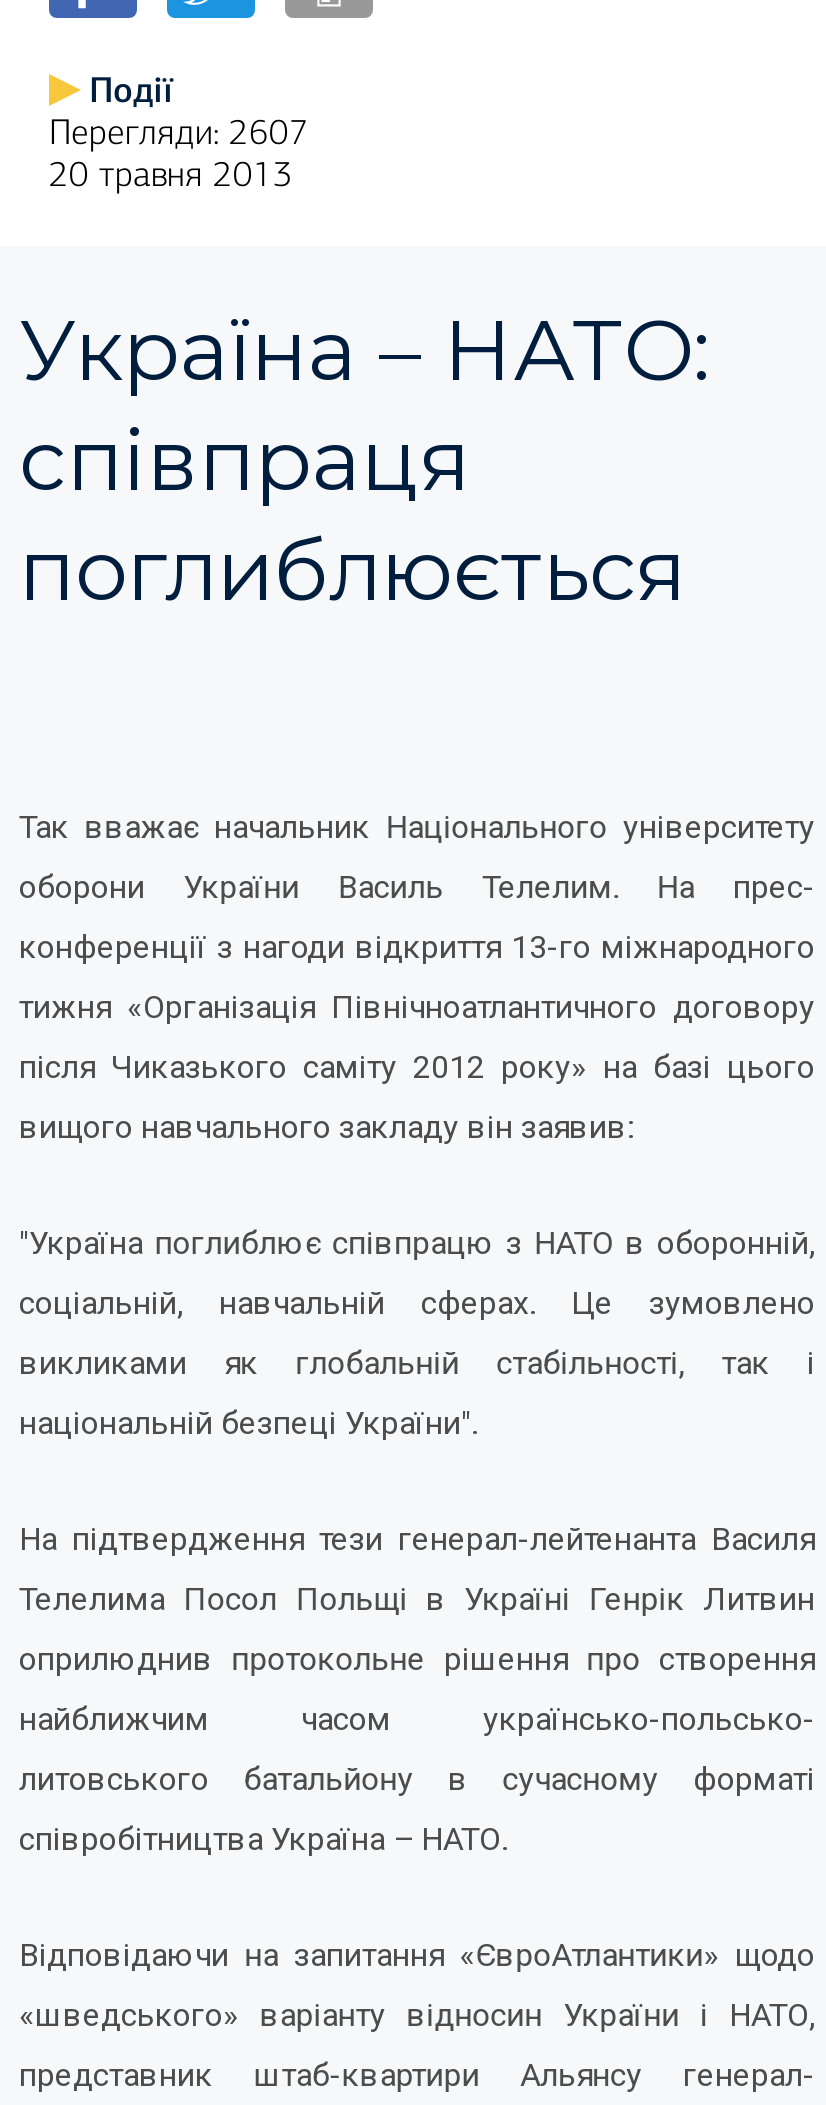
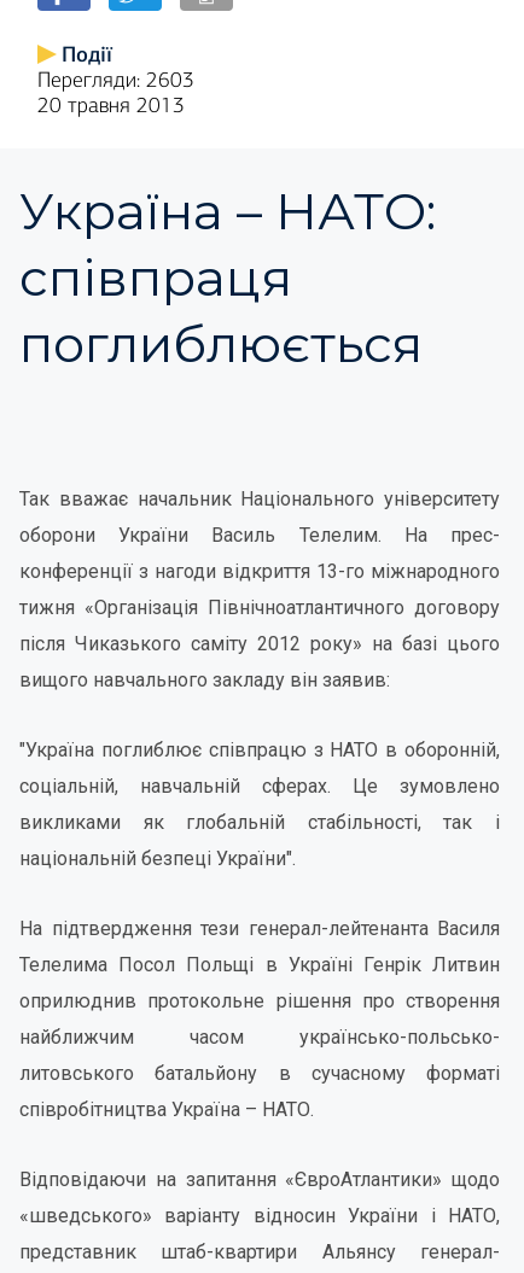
[49,112,309,154] Перегляди: 2607 -> [37,68,194,93] Перегляди: 2603

